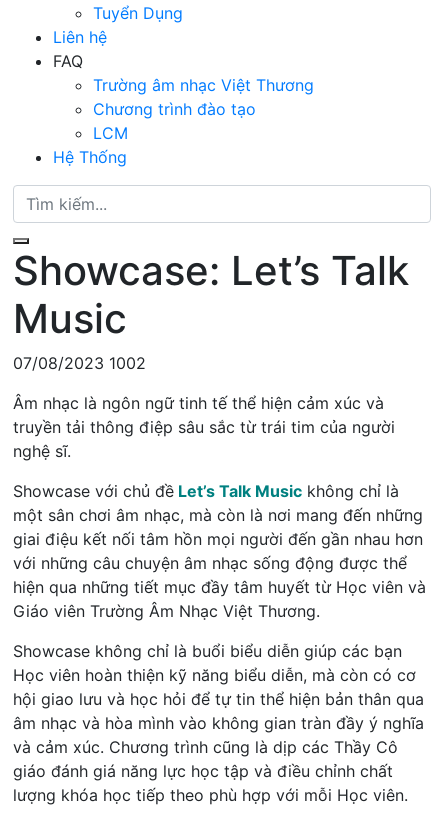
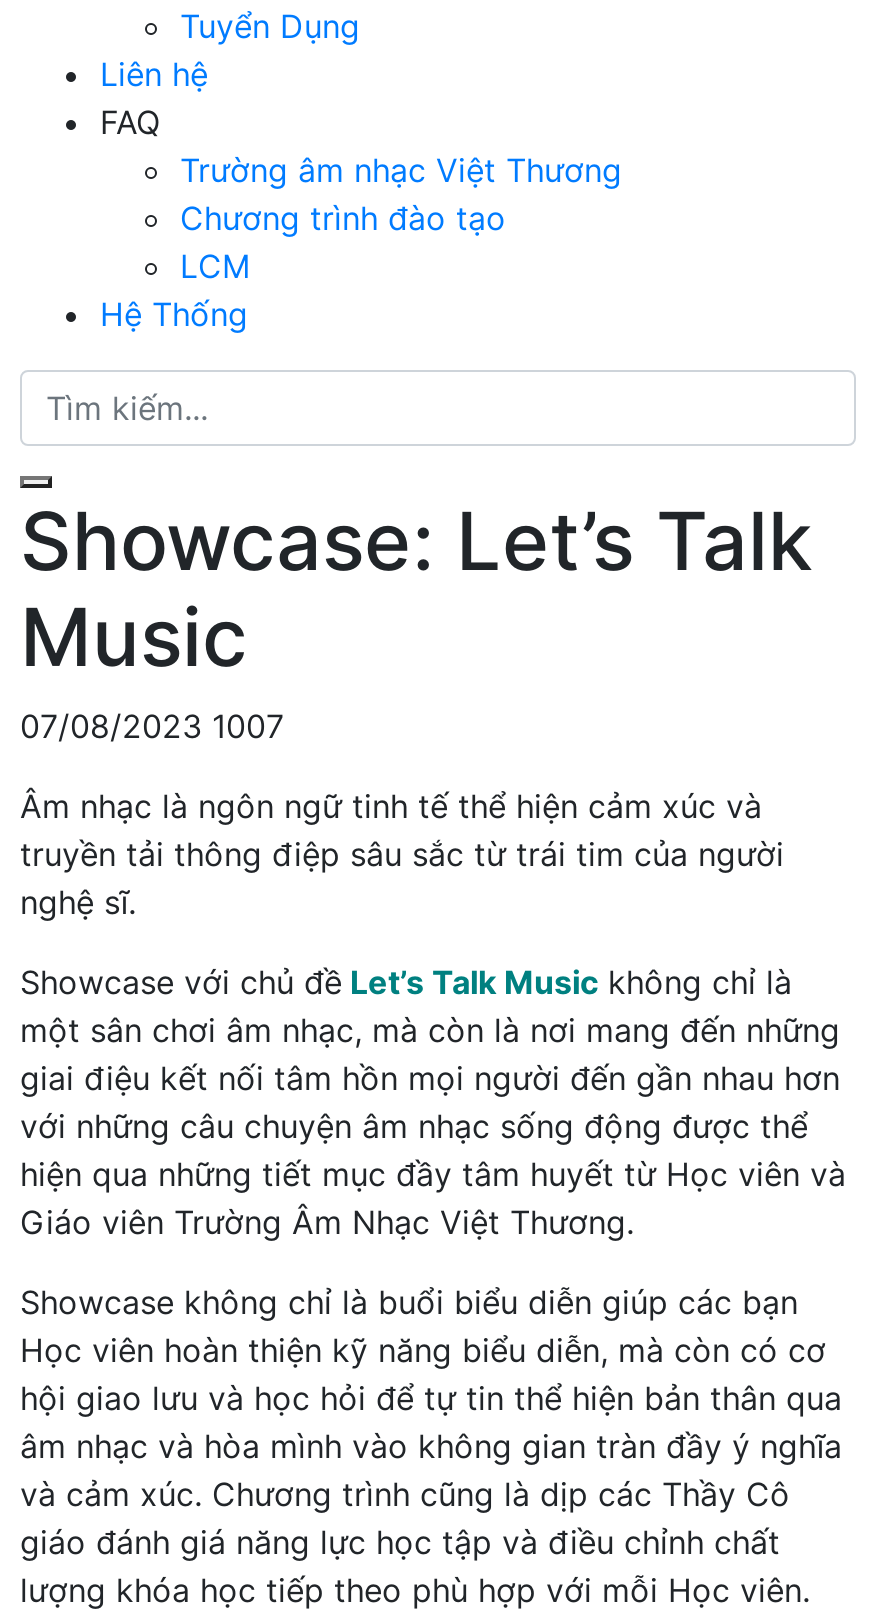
[13,353,146,373] 07/08/2023 1002 -> [20,705,284,745] 07/08/2023 1007

